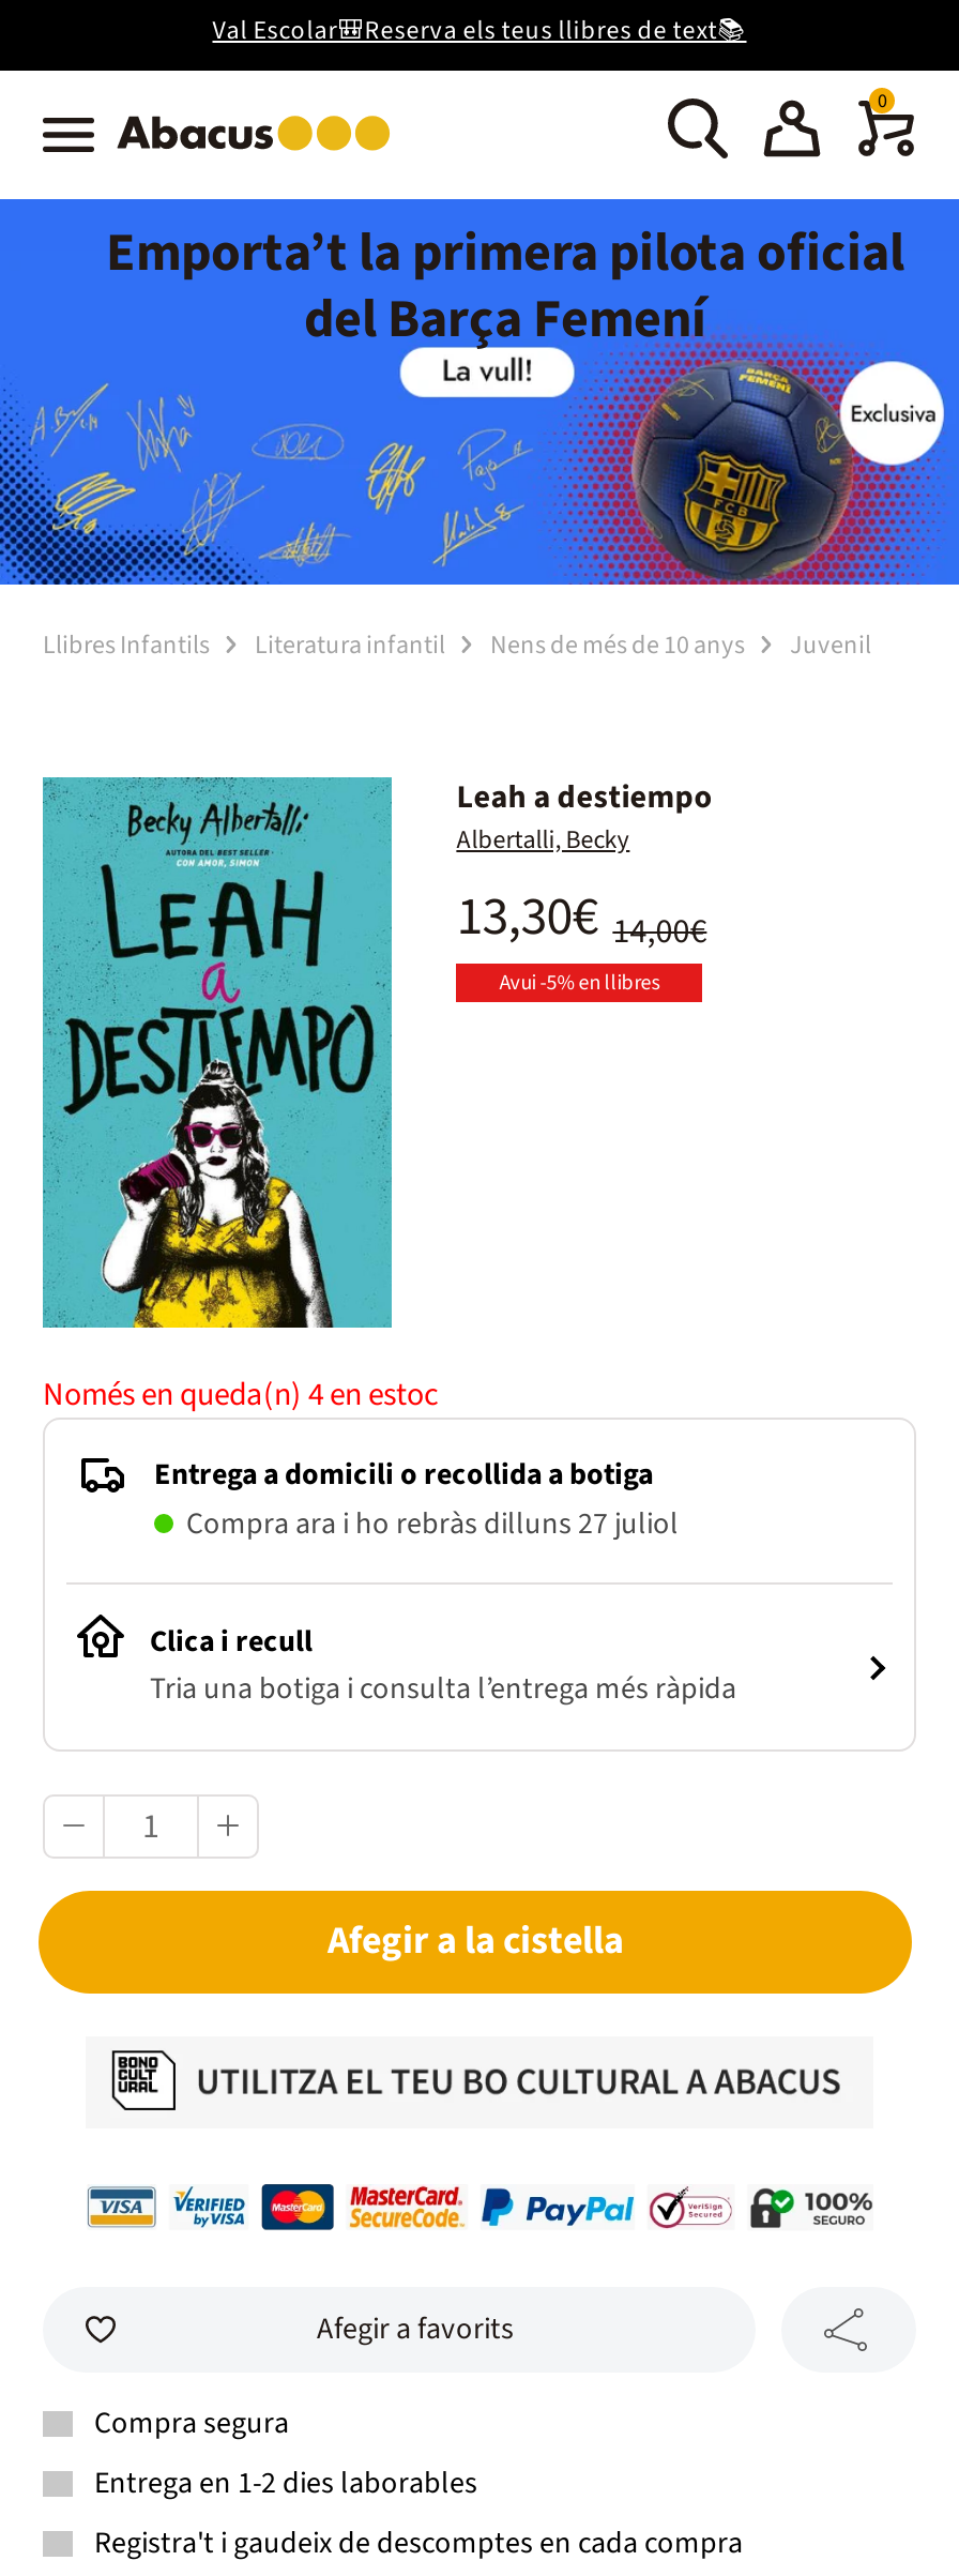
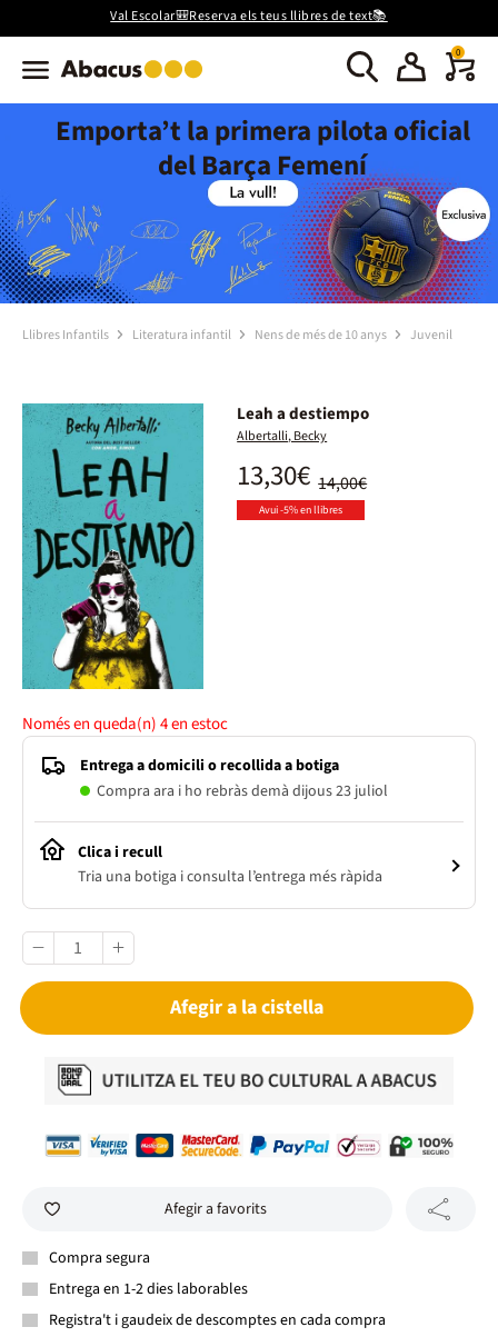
[186,1503,679,1546] Compra ara i ho rebràs dilluns 27 juliol -> [97,780,388,803] Compra ara i ho rebràs demà dijous 23 juliol

